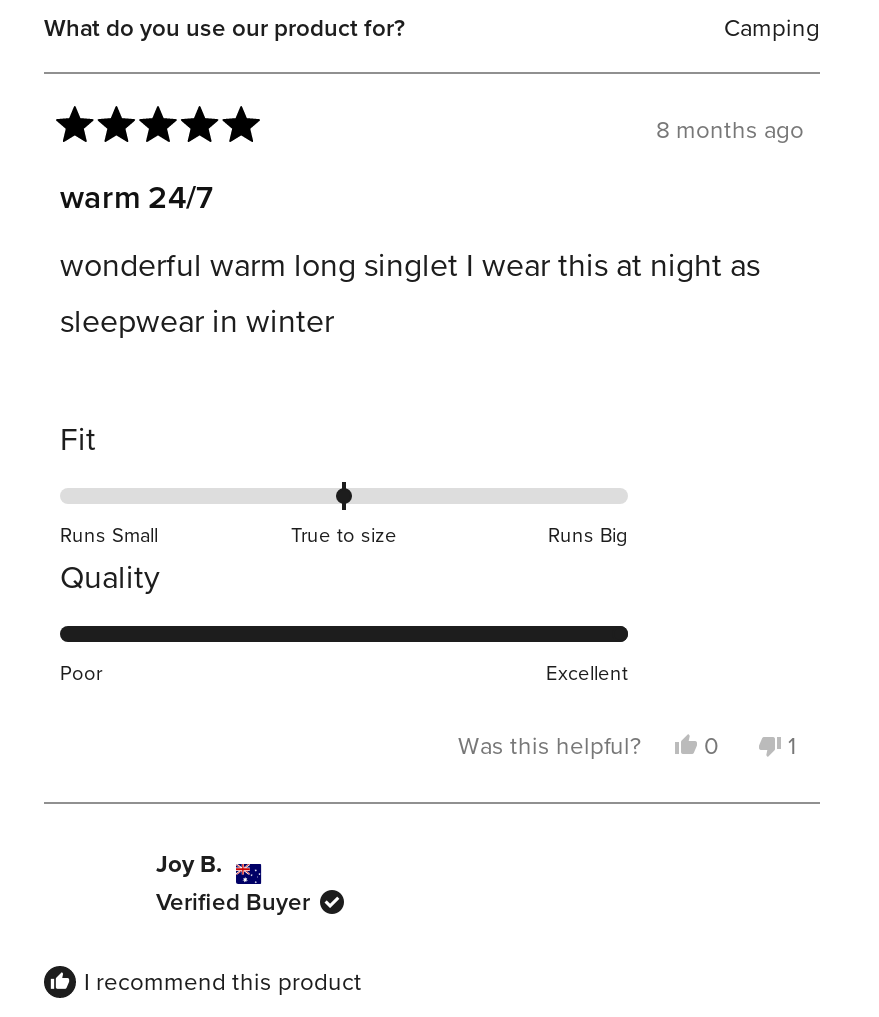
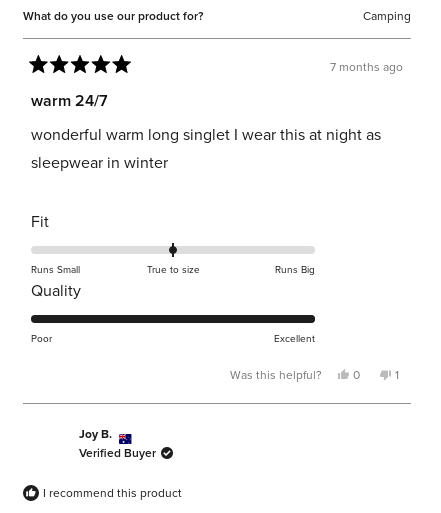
[656,111,804,147] 8 months ago -> [330,58,403,76] 7 months ago

